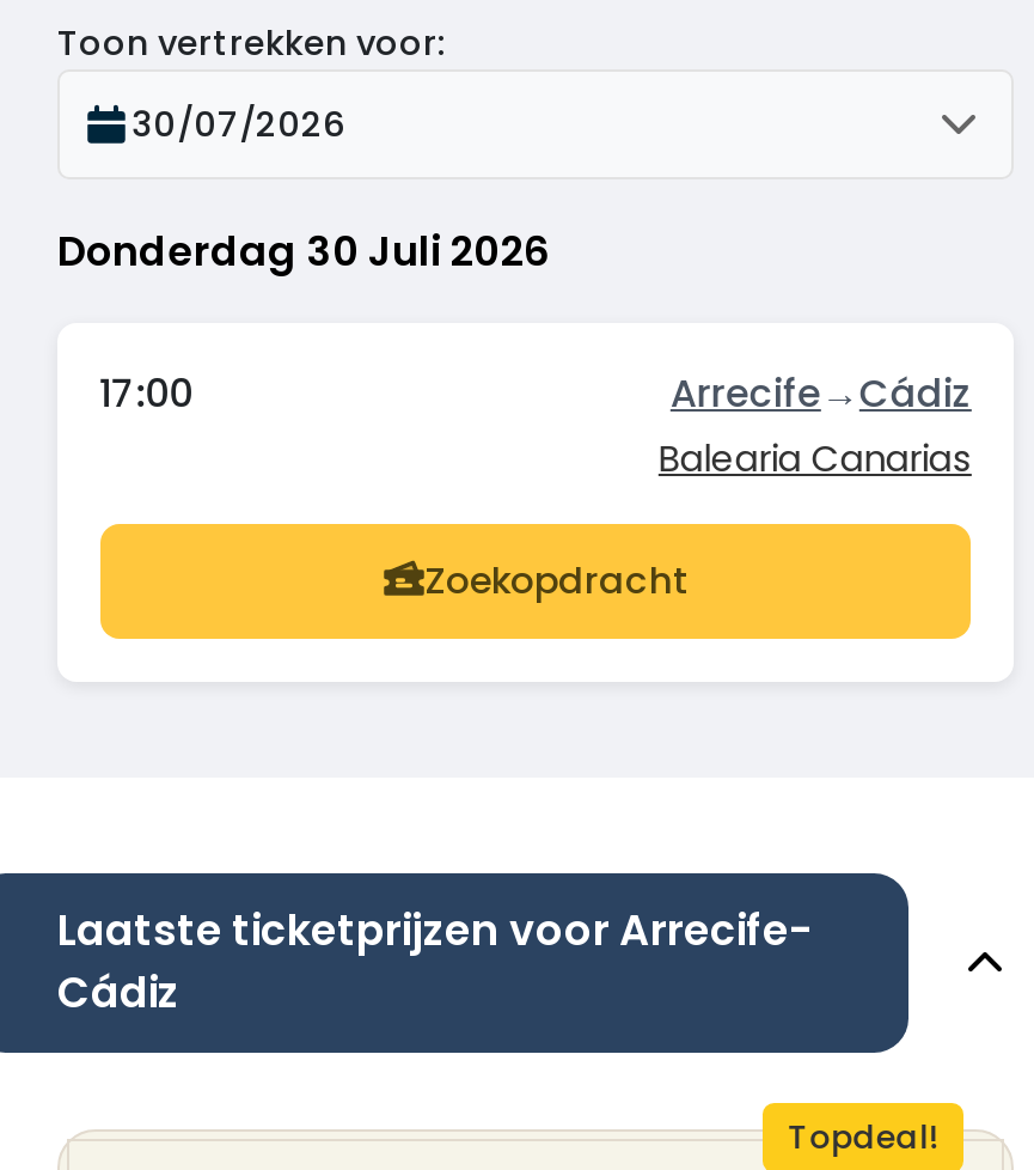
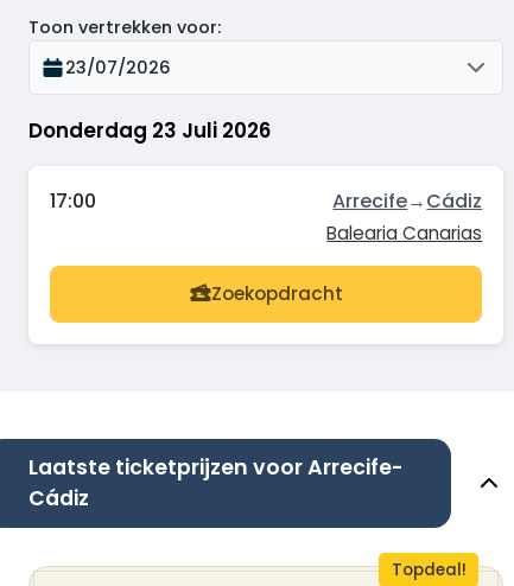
[131,101,347,149] 30/07/2026 -> [65,56,171,80] 23/07/2026
[57,223,547,281] Donderdag 30 Juli 2026 -> [28,117,271,145] Donderdag 23 Juli 2026

